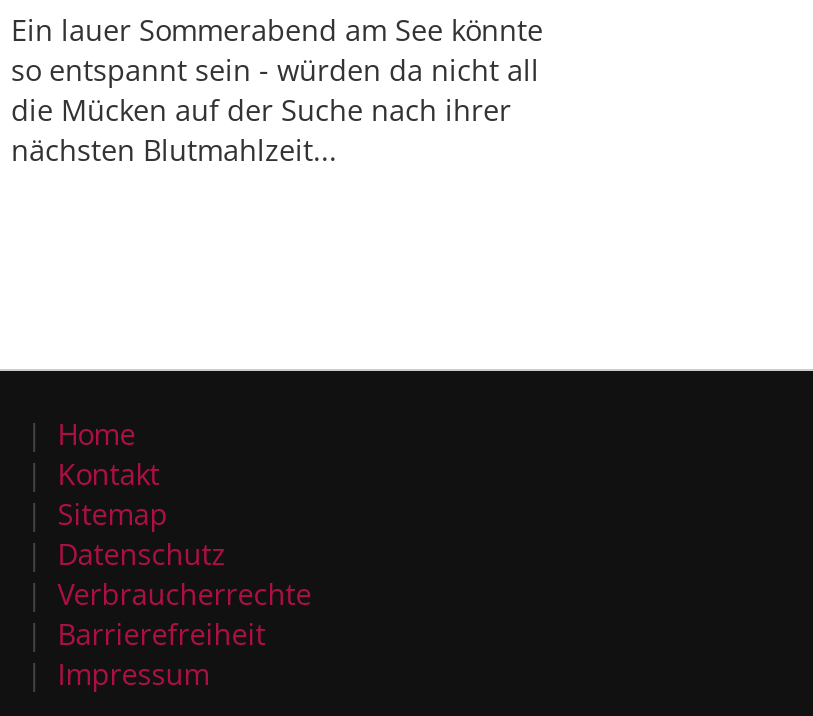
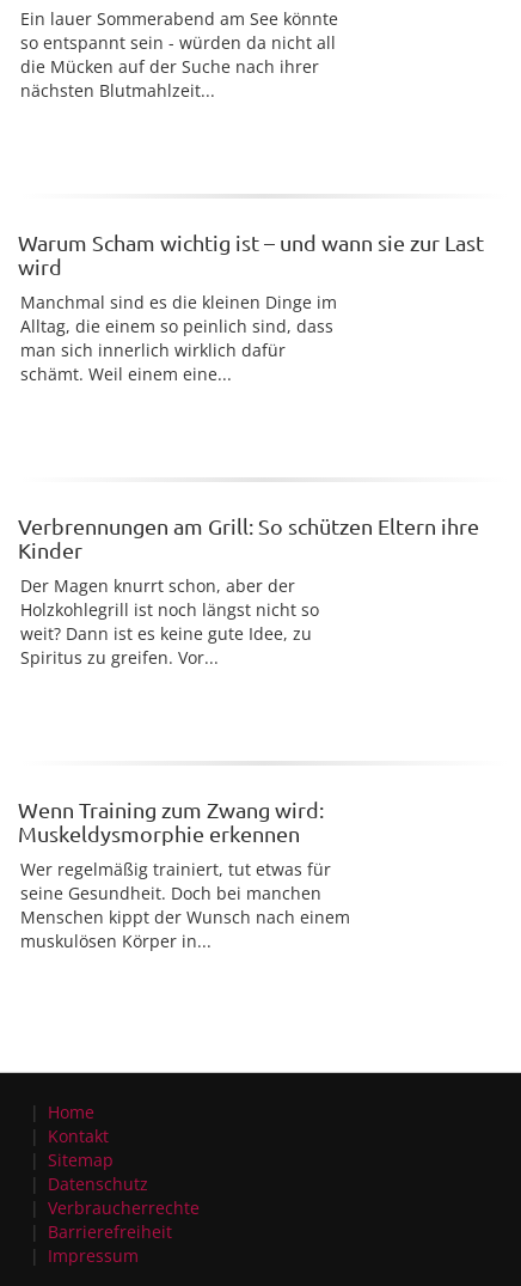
none -> [18,230,484,385] Warum Scham wichtig ist – und wann sie zur Last | wird | Manchmal sind es die kleinen Dinge im | Alltag, die einem so peinlich sind, dass | man sich innerlich wirklich dafür | schämt. Weil einem eine...
none -> [18,513,479,669] Verbrennungen am Grill: So schützen Eltern ihre | Kinder | Der Magen knurrt schon, aber der | Holzkohlegrill ist noch längst nicht so | weit? Dann ist es keine gute Idee, zu | Spiritus zu greifen. Vor...
none -> [18,797,350,952] Wenn Training zum Zwang wird: | Muskeldysmorphie erkennen | Wer regelmäßig trainiert, tut etwas für | seine Gesundheit. Doch bei manchen | Menschen kippt der Wunsch nach einem | muskulösen Körper in...

